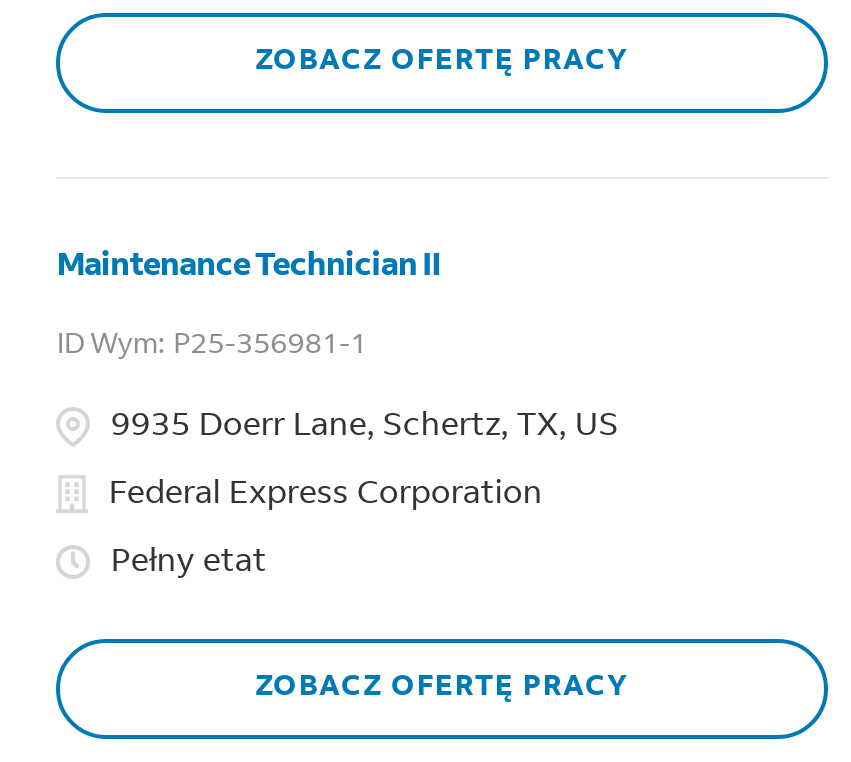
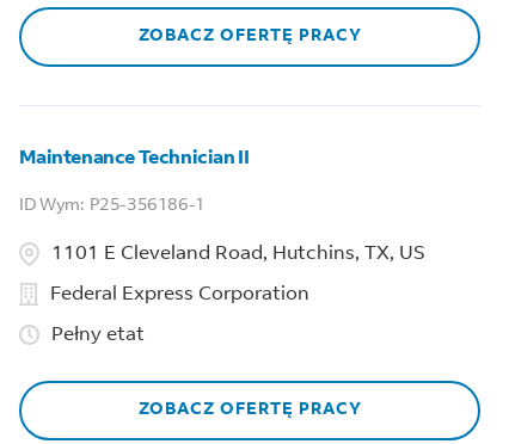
[173,333,368,361] P25-356981-1 -> [89,198,205,215] P25-356186-1
[111,411,619,443] 9935 Doerr Lane, Schertz, TX, US -> [52,244,426,264] 1101 E Cleveland Road, Hutchins, TX, US

